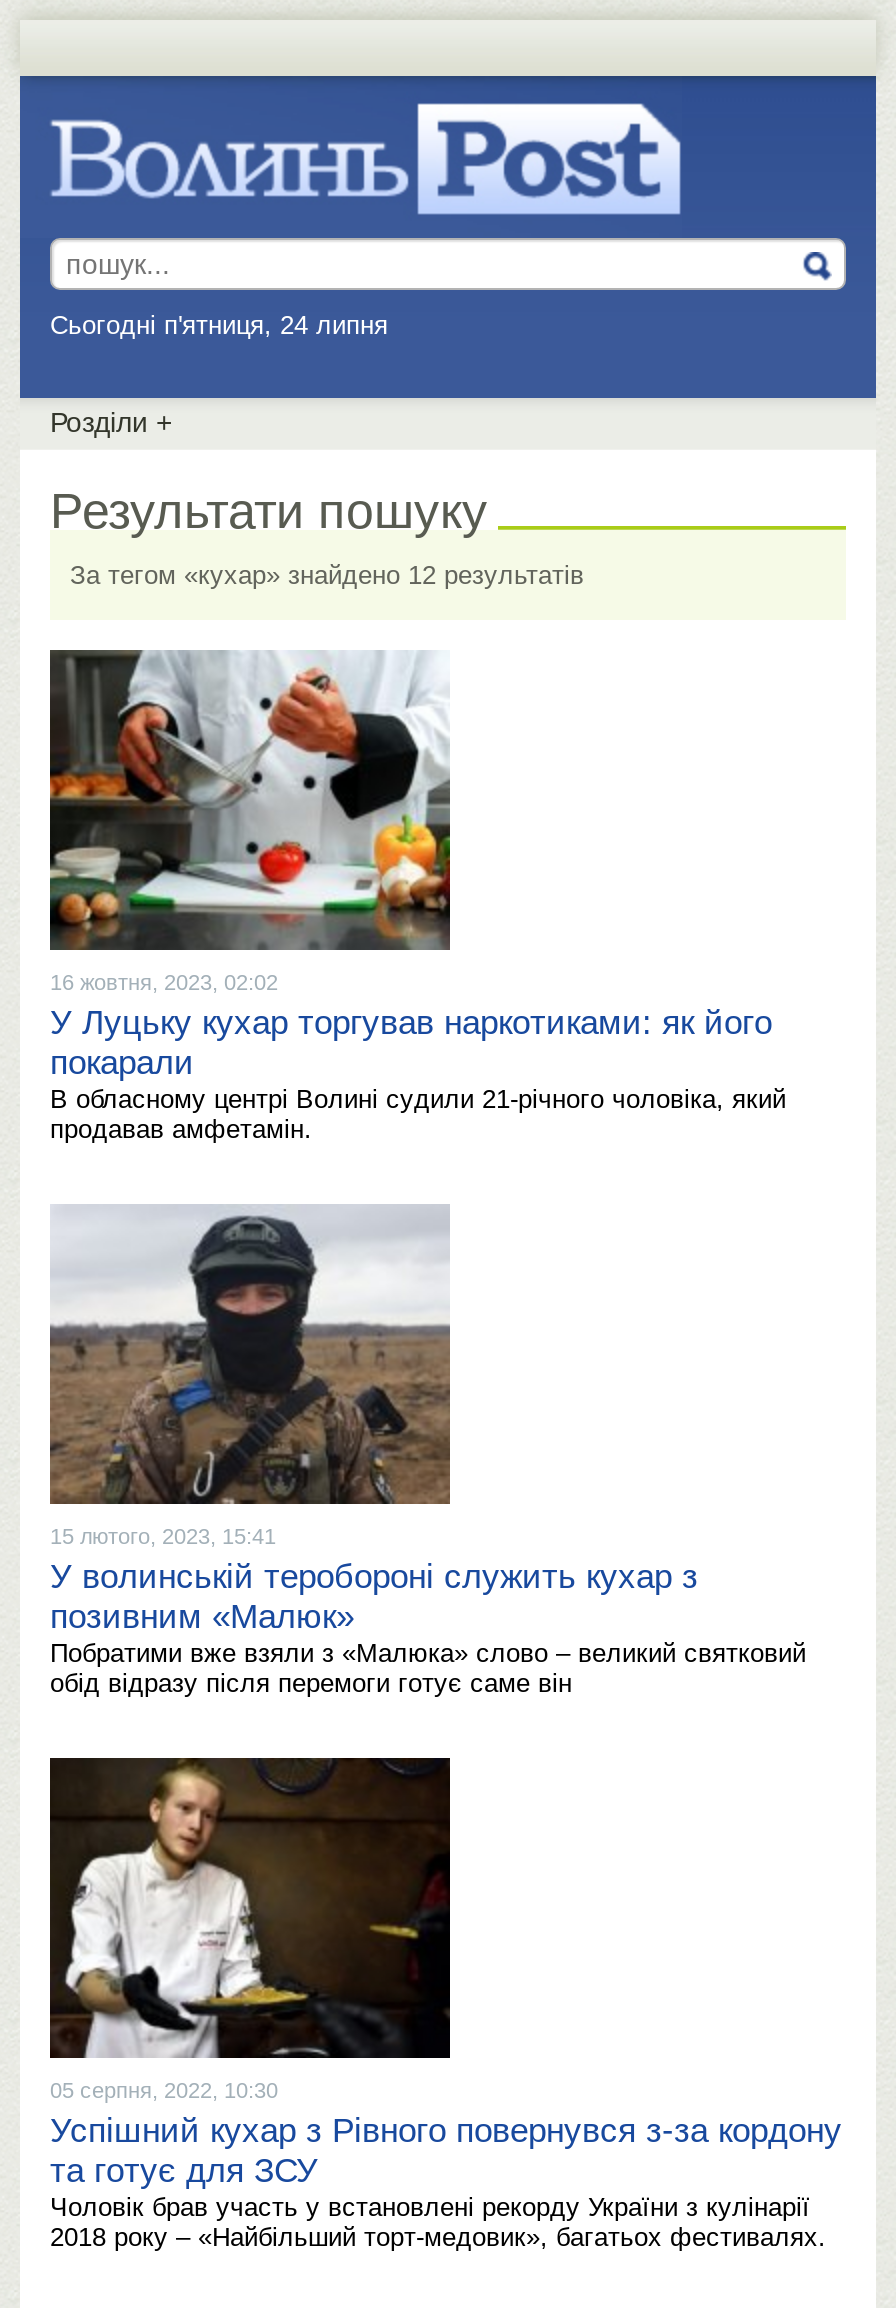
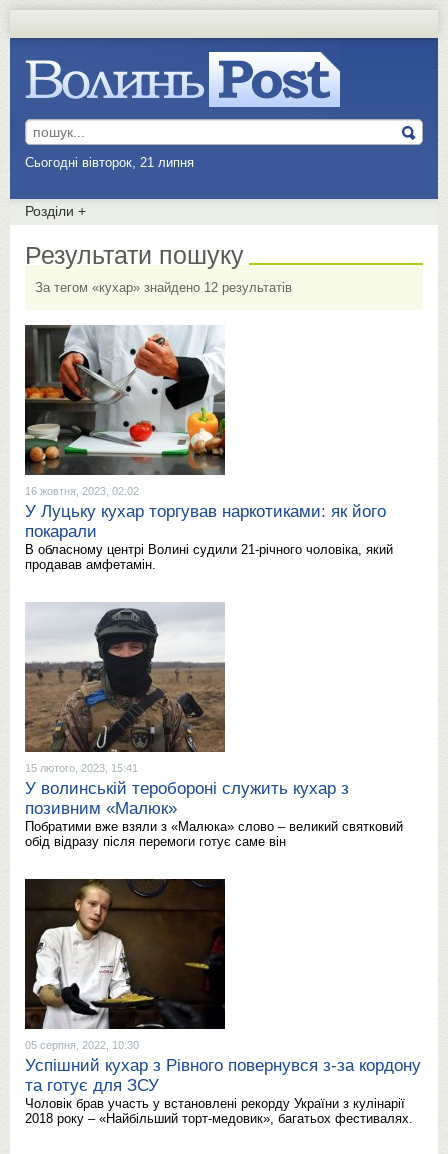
[50,310,396,340] Сьогодні п'ятниця, 24 липня -> [25,155,198,170] Сьогодні вівторок, 21 липня

